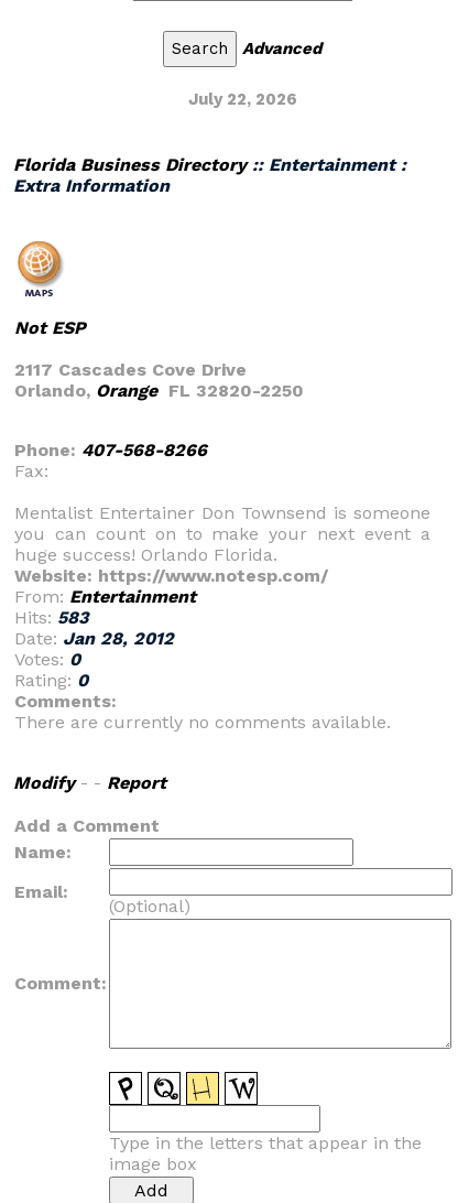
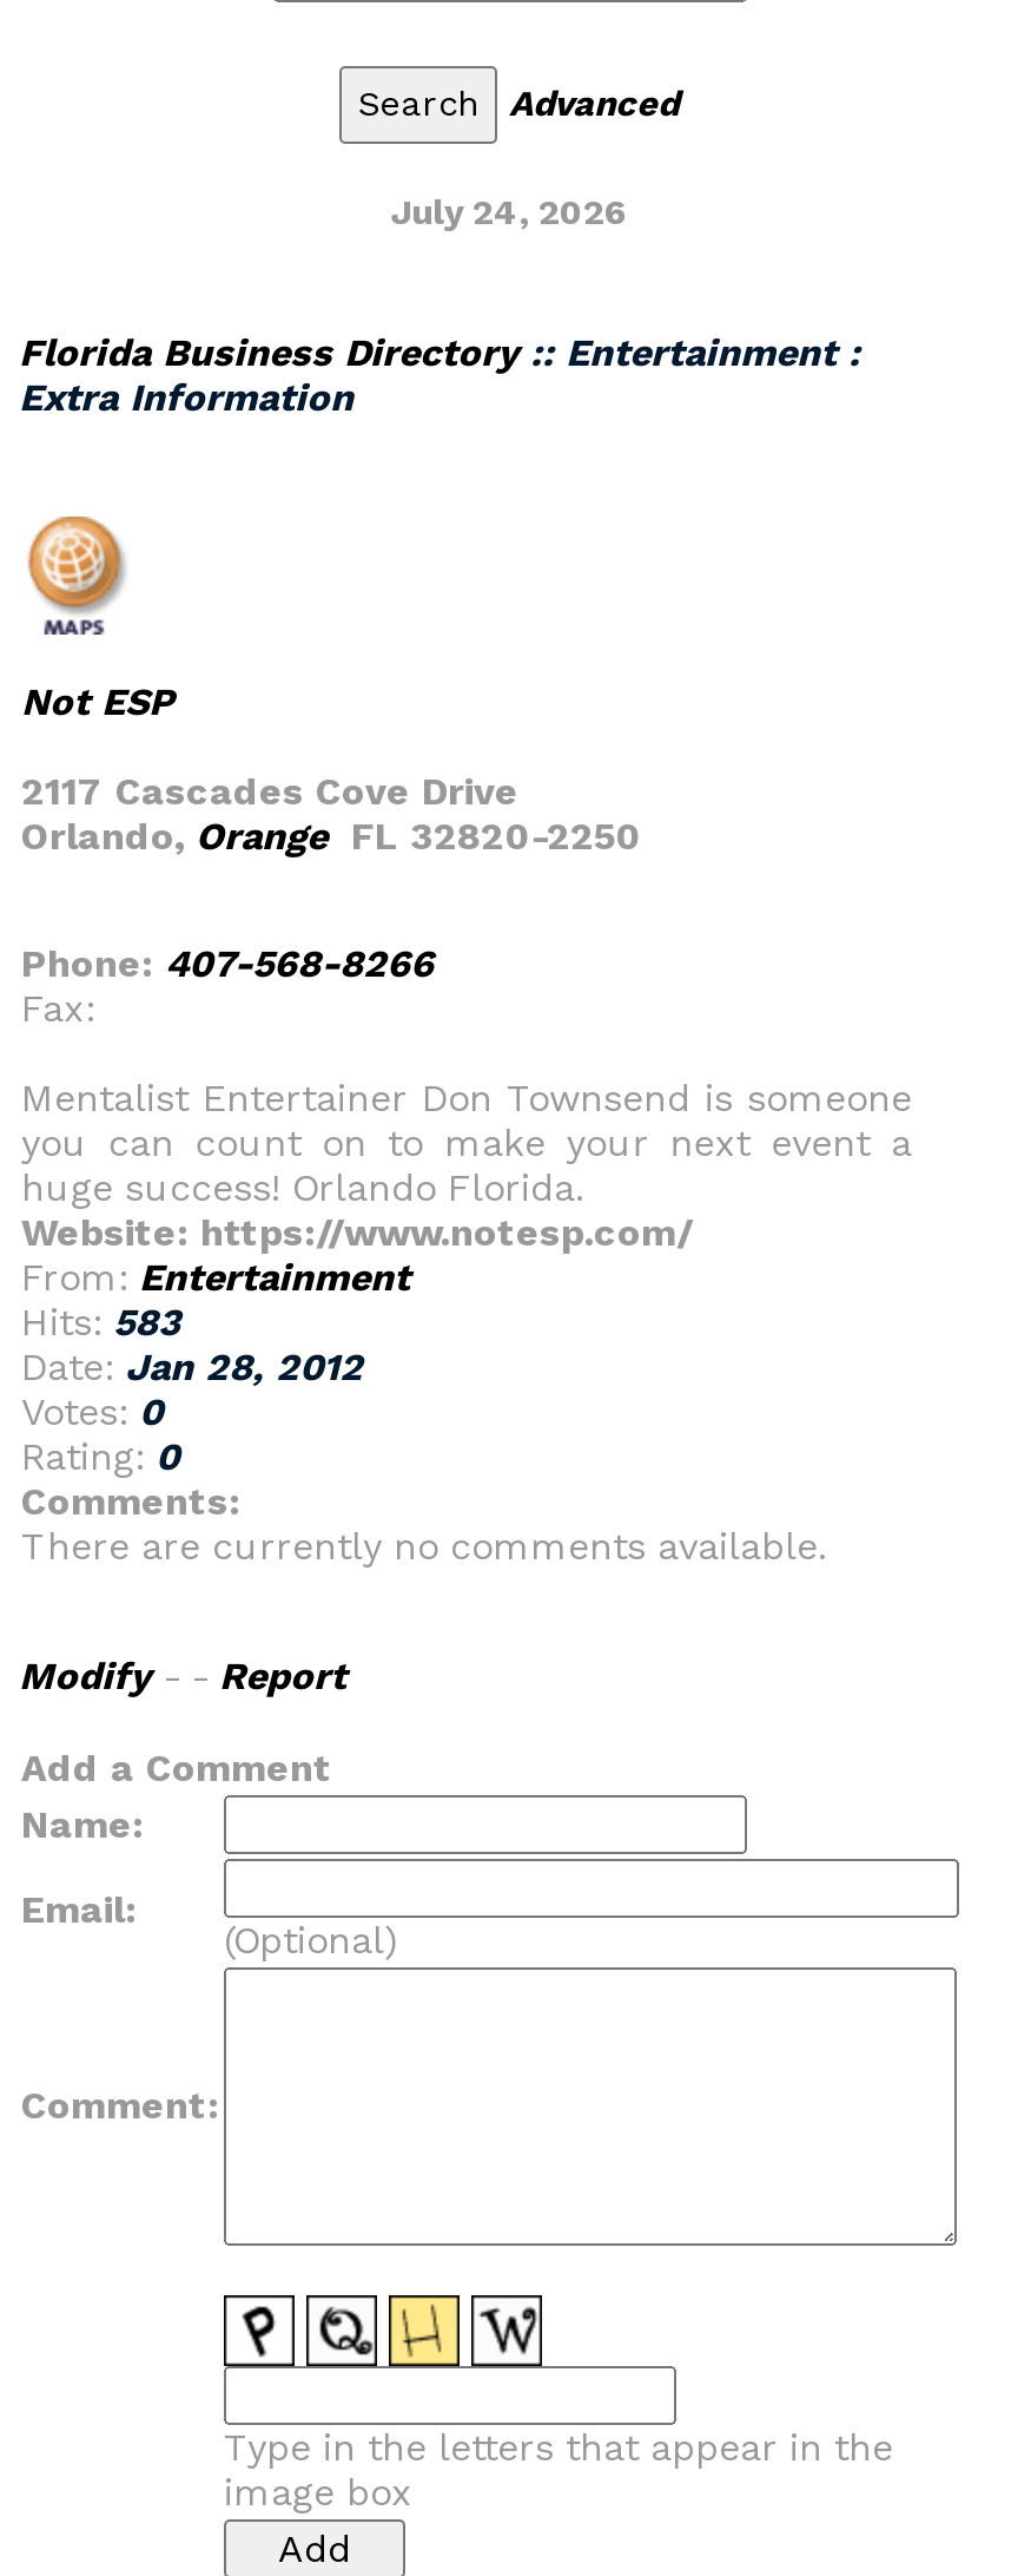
[188,89,297,109] July 22, 2026 -> [390,191,628,234] July 24, 2026

